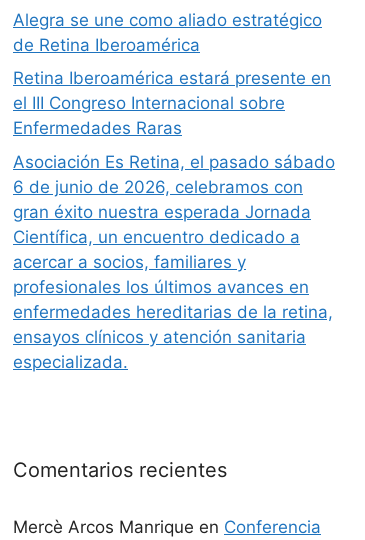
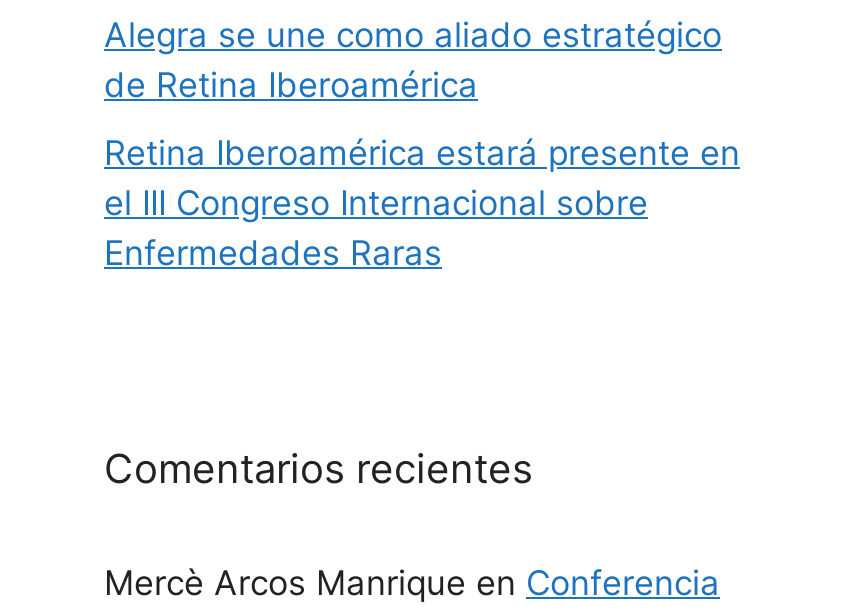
[13,152,335,372] Asociación Es Retina, el pasado sábado | 6 de junio de 2026, celebramos con | gran éxito nuestra esperada Jornada | Científica, un encuentro dedicado a | acercar a socios, familiares y | profesionales los últimos avances en | enfermedades hereditarias de la retina, | ensayos clínicos y atención sanitaria | especializada. -> none

